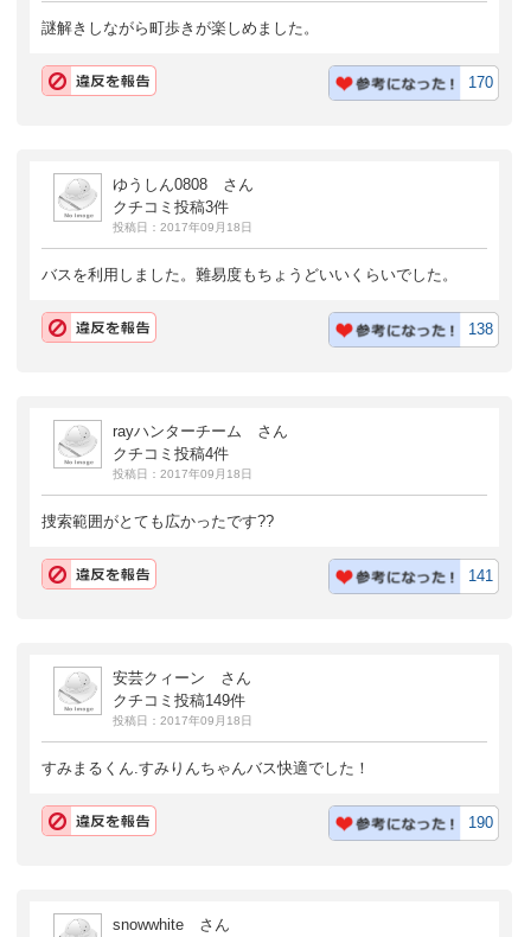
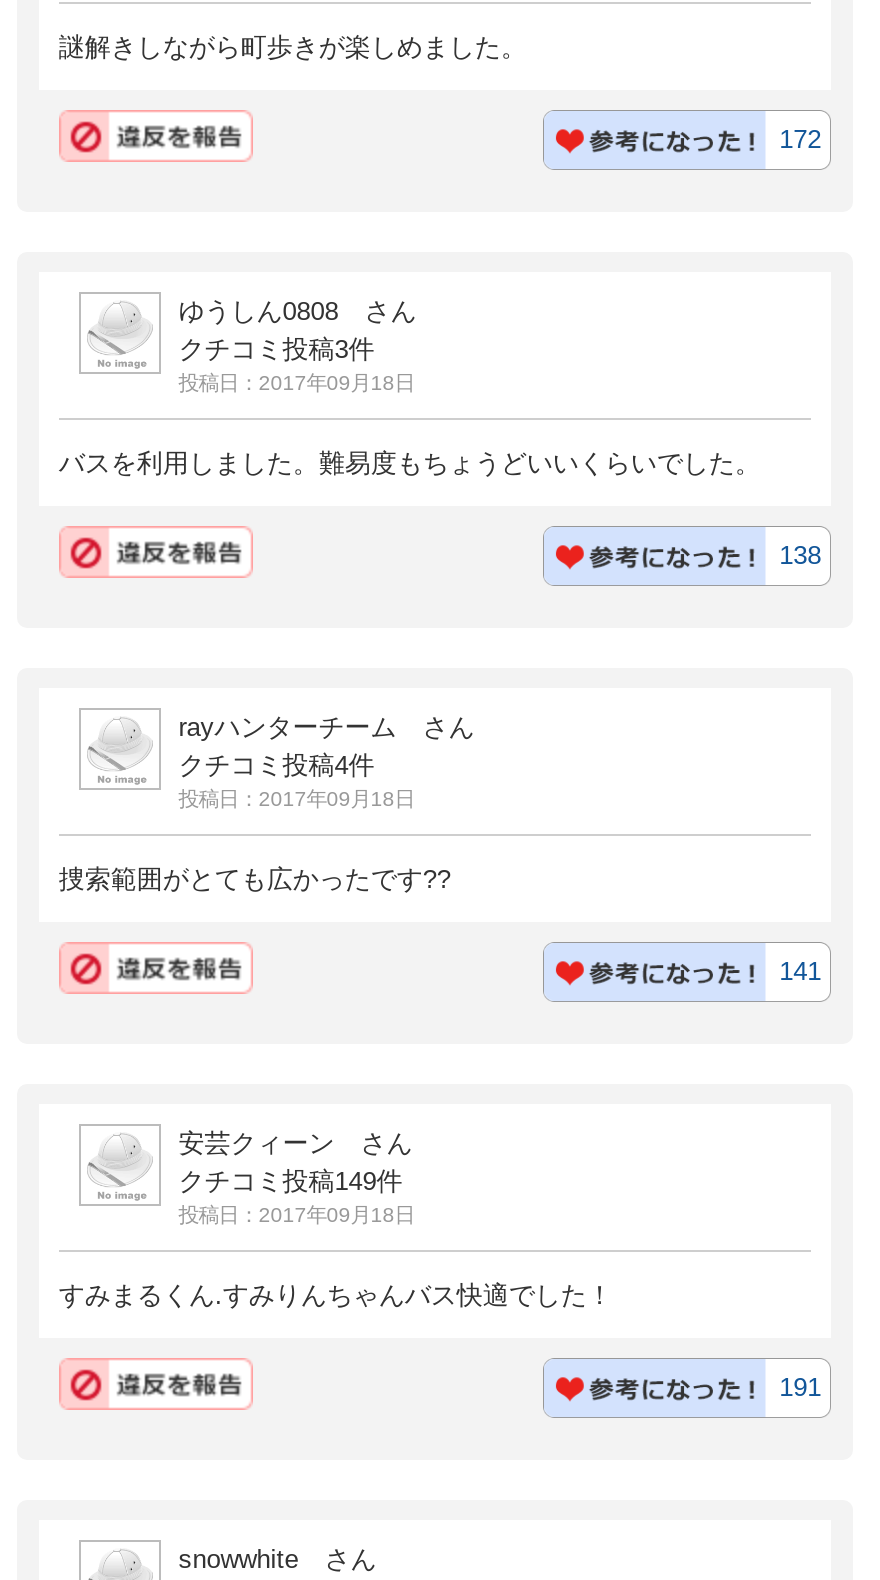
[468,74,493,91] 170 -> [779,124,821,154] 172
[468,814,493,831] 190 -> [779,1372,821,1402] 191

